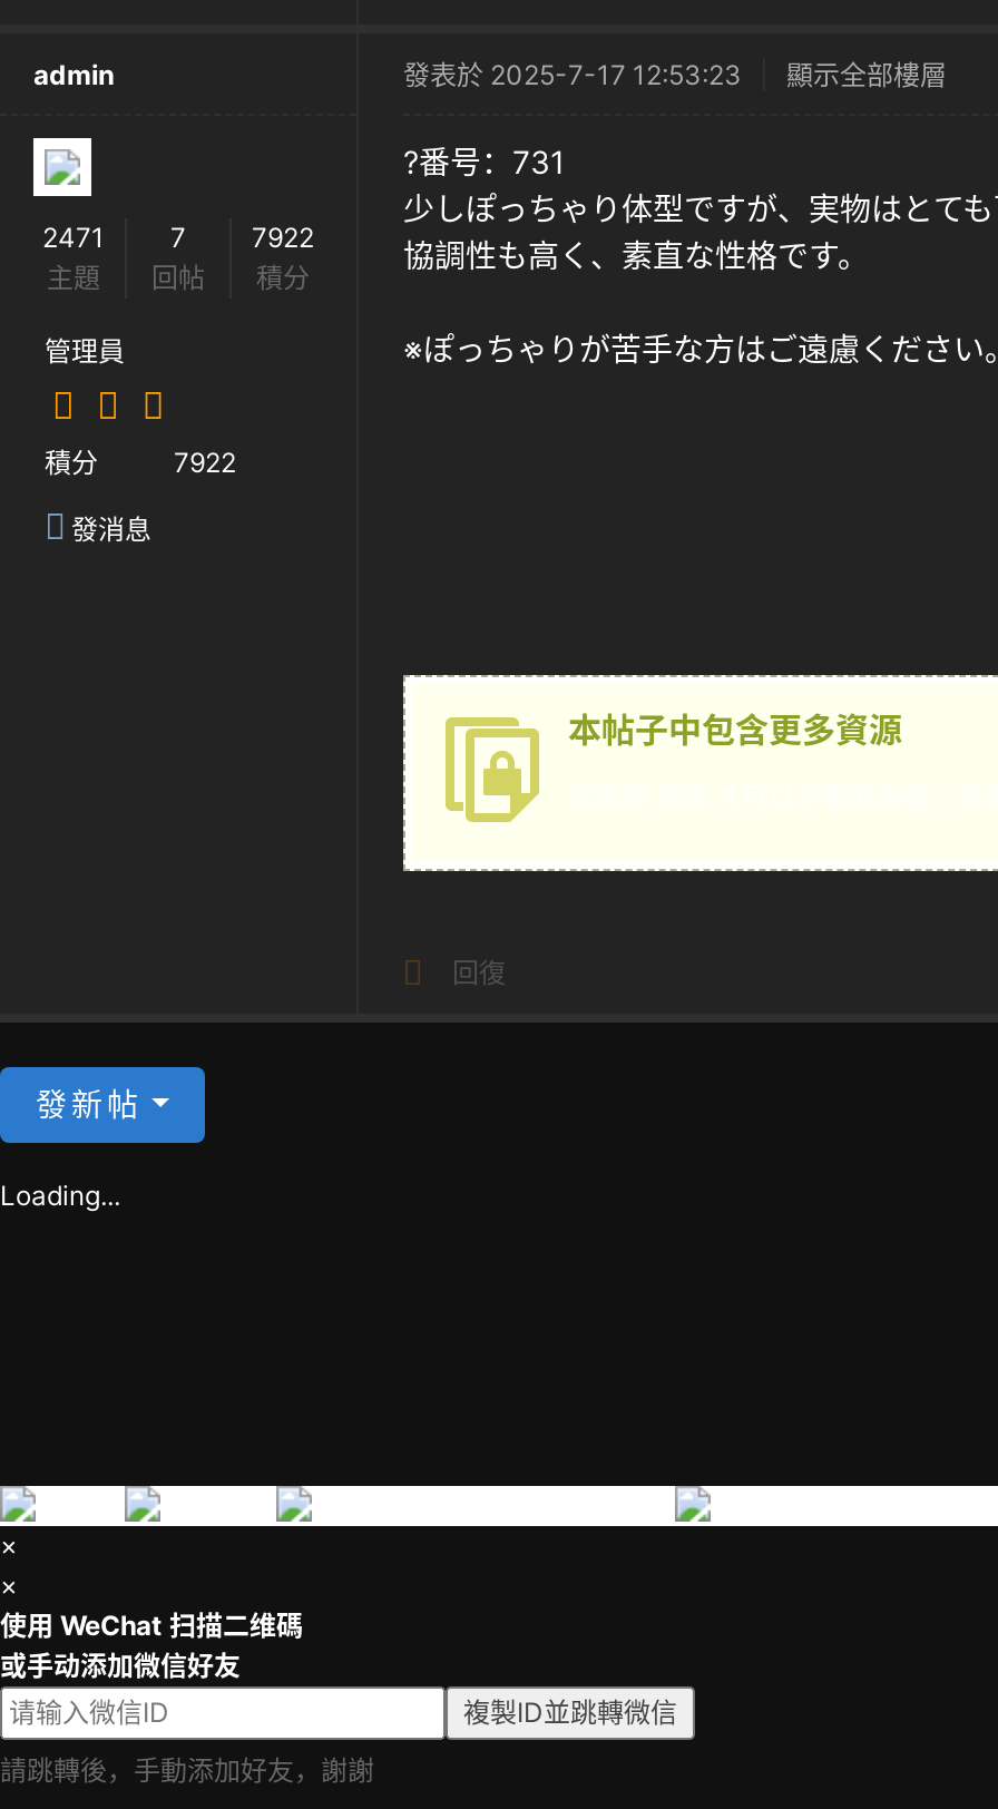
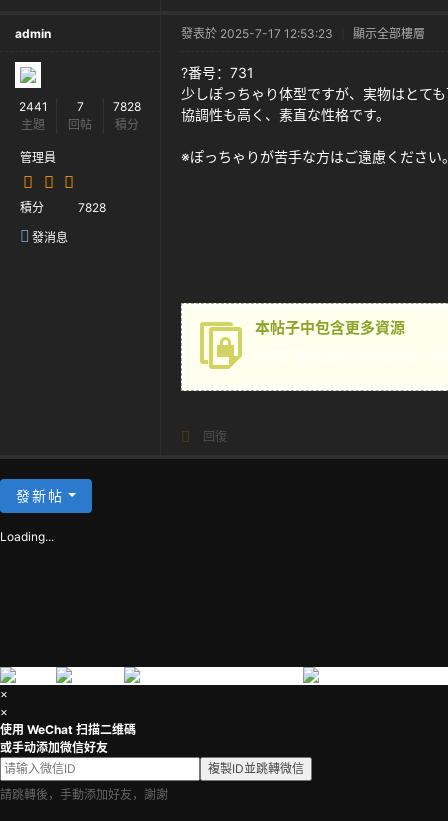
[42,221,105,254] 2471 -> [18,99,47,114] 2441
[252,221,314,254] 7922 -> [113,99,141,114] 7828
[174,446,236,479] 7922 -> [78,200,106,215] 7828

